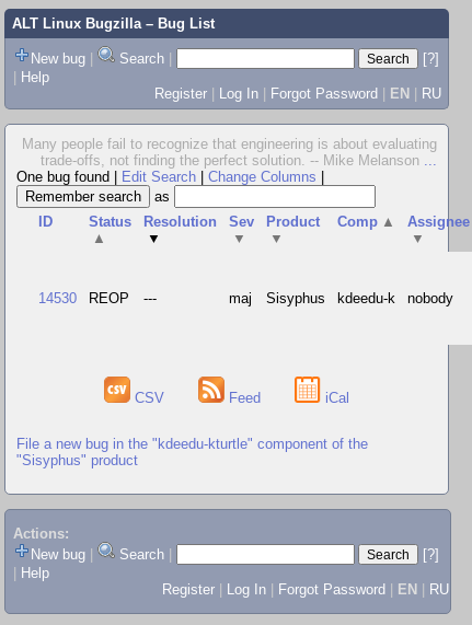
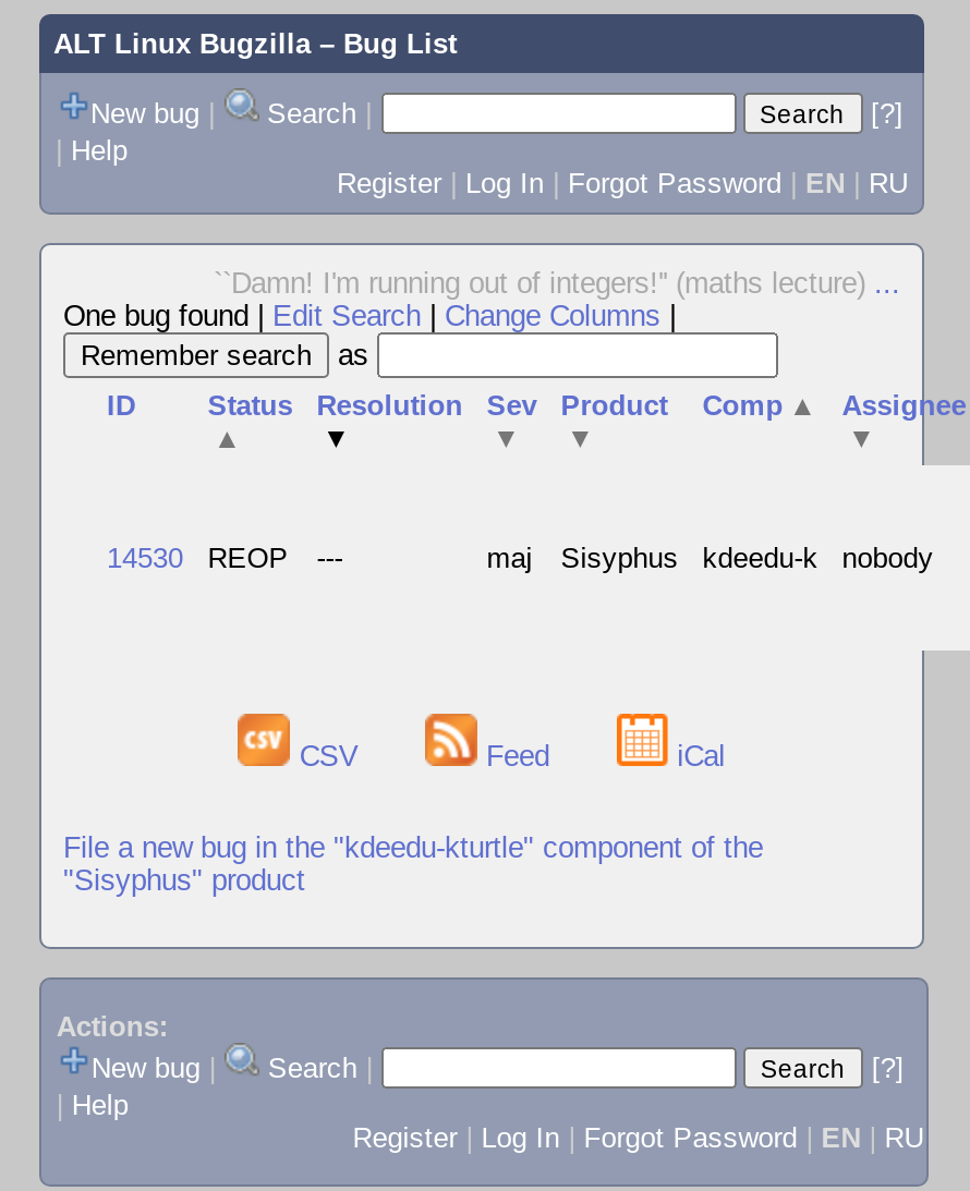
[22,136,437,169] Many people fail to recognize that engineering is about evaluating | trade-offs, not finding the perfect solution. -- Mike Melanson... -> [214,267,900,300] ``Damn! I'm running out of integers!'' (maths lecture)...

